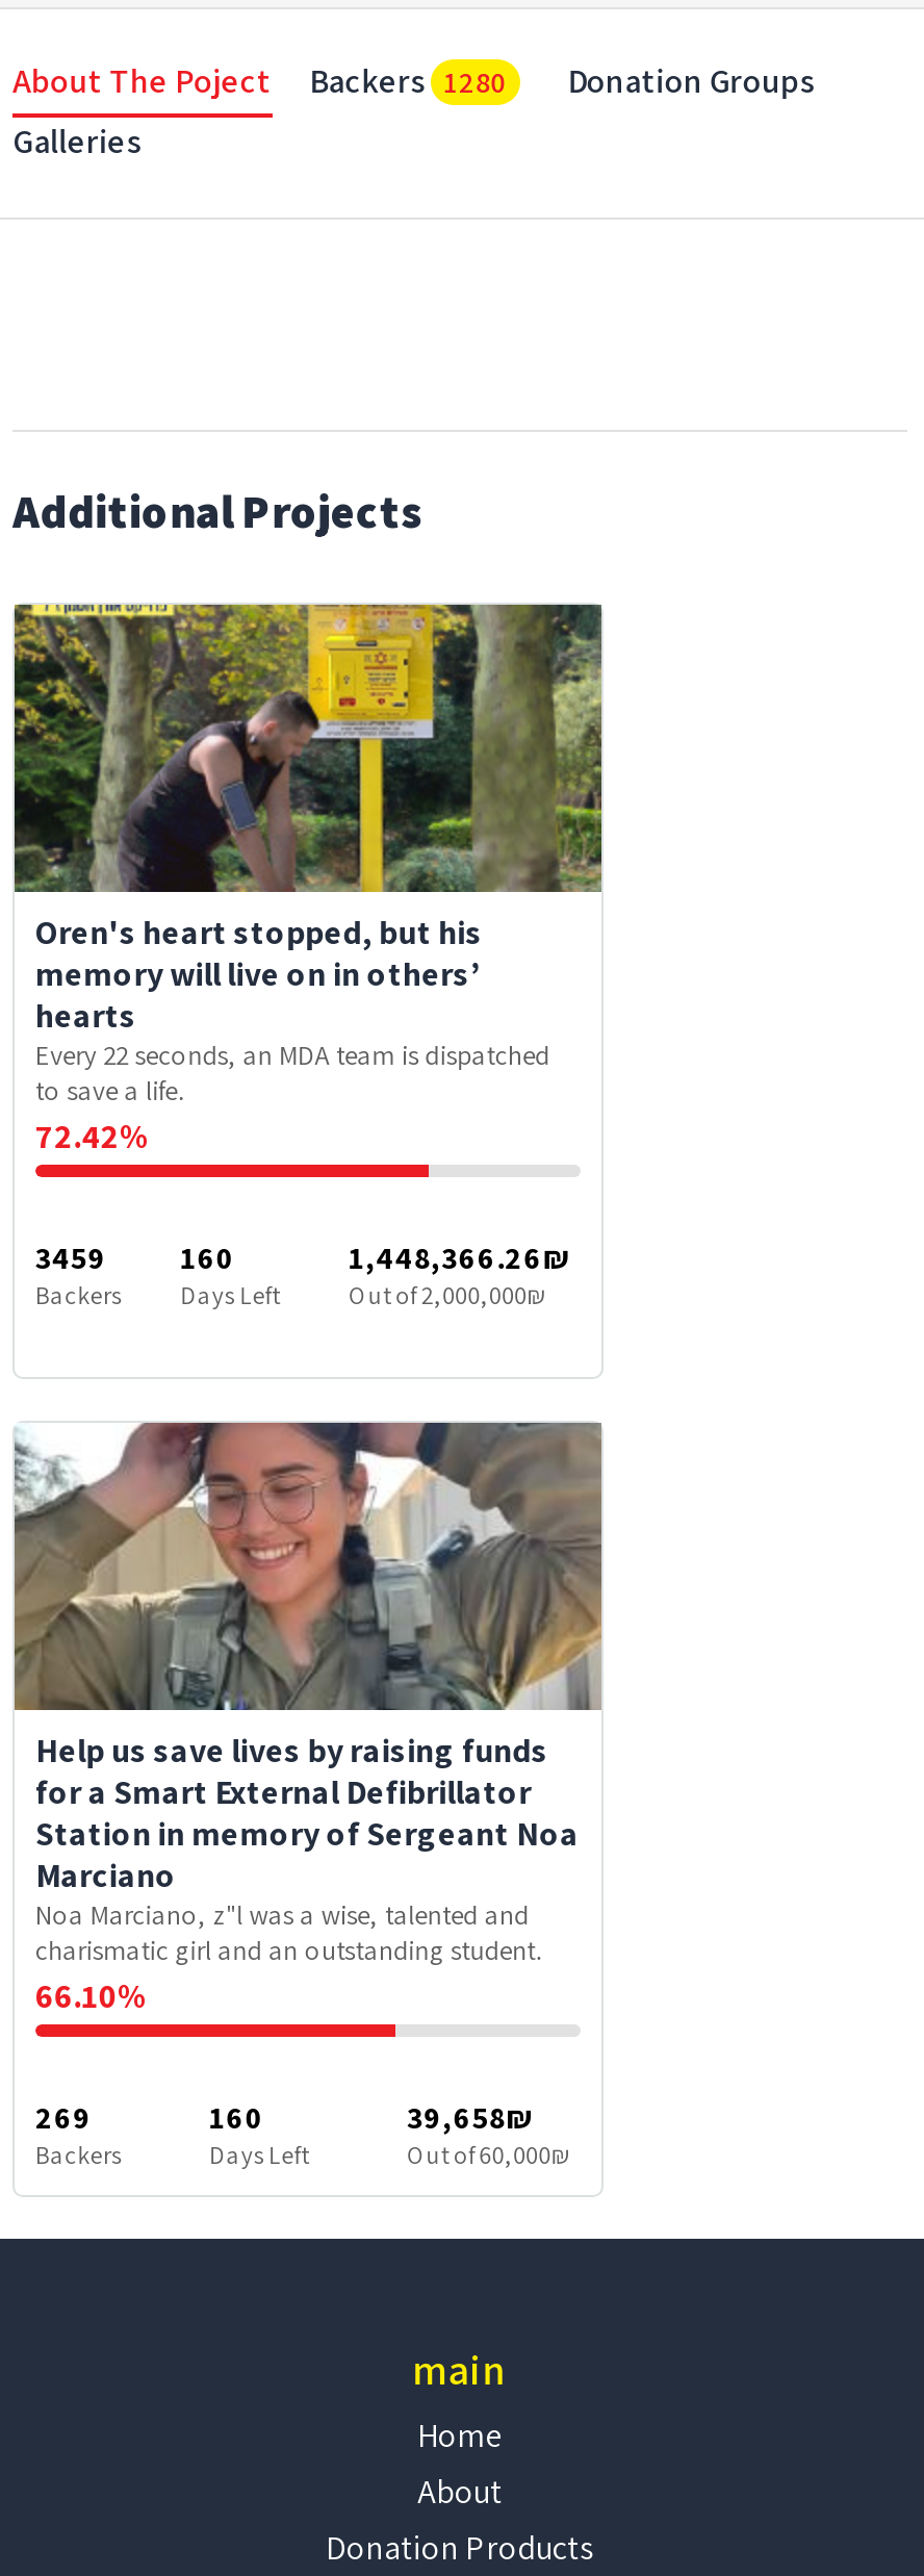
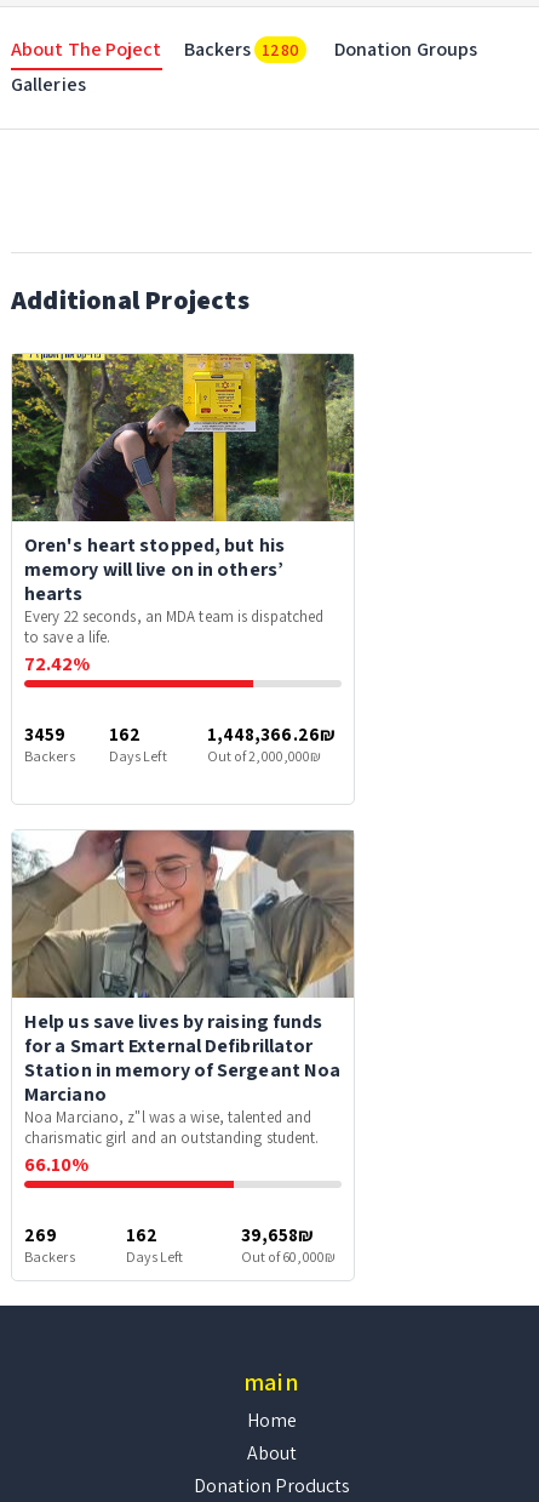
[35,1237,235,1277] 3459 160 -> [24,722,141,745] 3459 162
[210,2097,264,2136] 160 -> [126,1223,157,1246] 162

